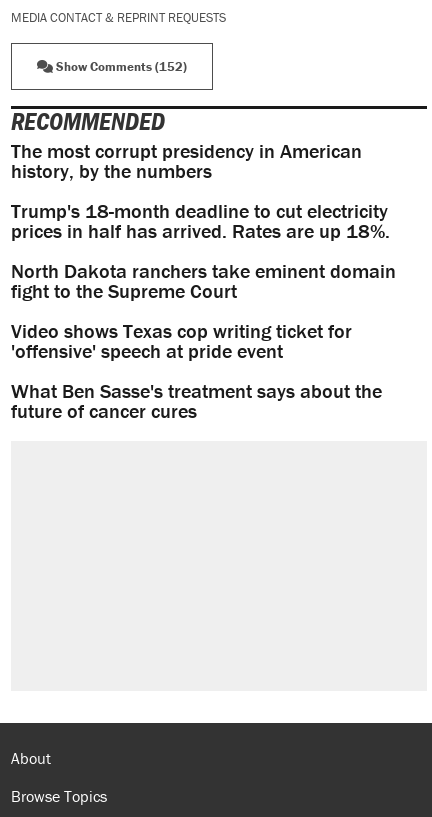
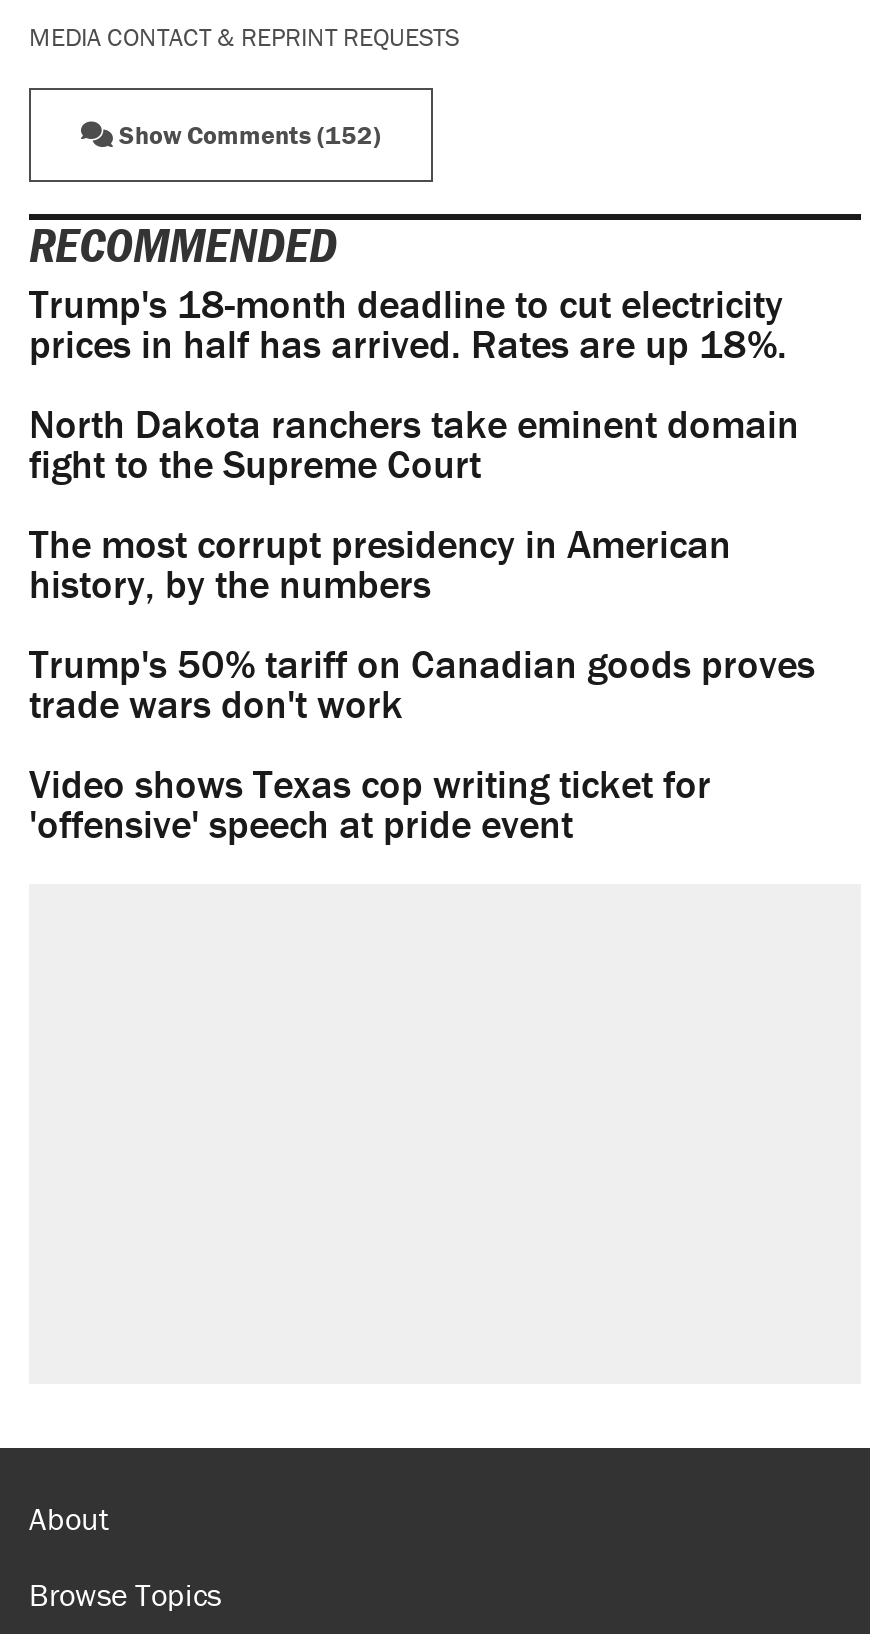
moved [11,138,362,183] -> [29,519,731,609]: The most corrupt presidency in American | history, by the numbers
moved [11,198,396,303] -> [29,279,799,489]: Trump's 18-month deadline to cut electricity | prices in half has arrived. Rates are up 18%. | North Dakota ranchers take eminent domain | fight to the Supreme Court
none -> [29,639,815,729] Trump's 50% tariff on Canadian goods proves | trade wars don't work
moved [11,318,352,363] -> [29,759,711,849]: Video shows Texas cop writing ticket for | 'offensive' speech at pride event
[11,378,382,423] What Ben Sasse's treatment says about the | future of cancer cures -> none

